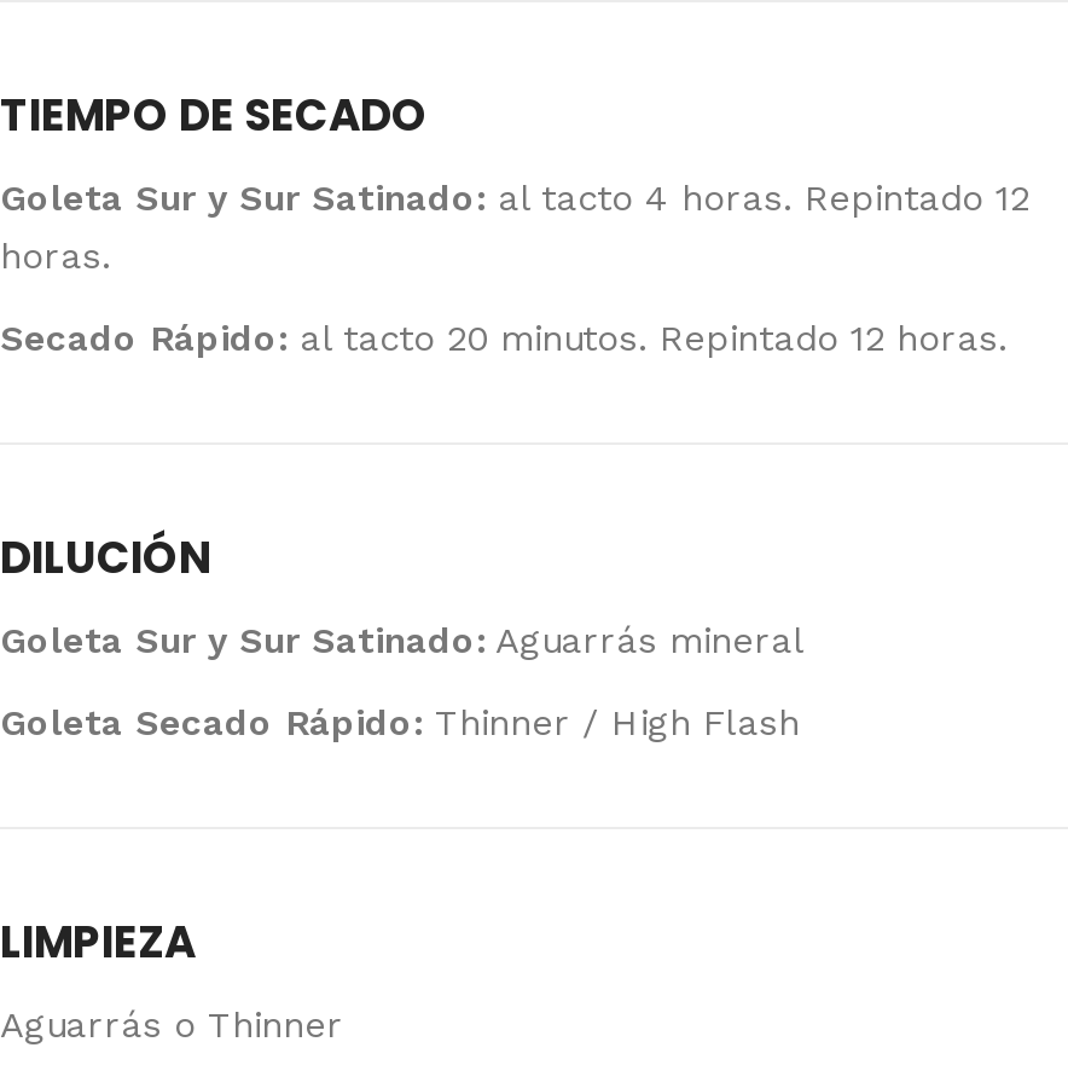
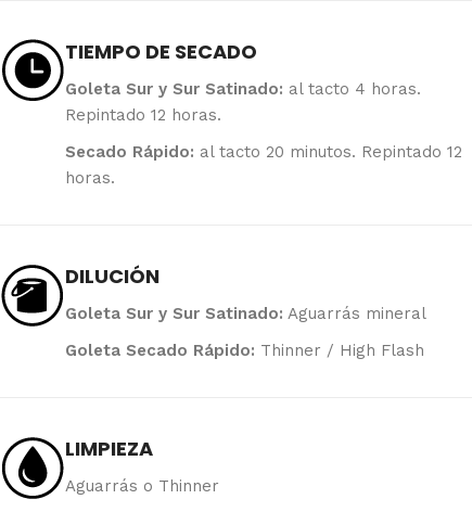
[0,177,1029,220] Goleta Sur y Sur Satinado: al tacto 4 horas. Repintado 12 -> [65,79,462,162] Goleta Sur y Sur Satinado: al tacto 4 horas. | Repintado 12 horas. | Secado Rápido: al tacto 20 minutos. Repintado 12
moved [0,235,111,278] -> [65,168,115,188]: horas.
[0,317,1008,360] Secado Rápido: al tacto 20 minutos. Repintado 12 horas. -> none

